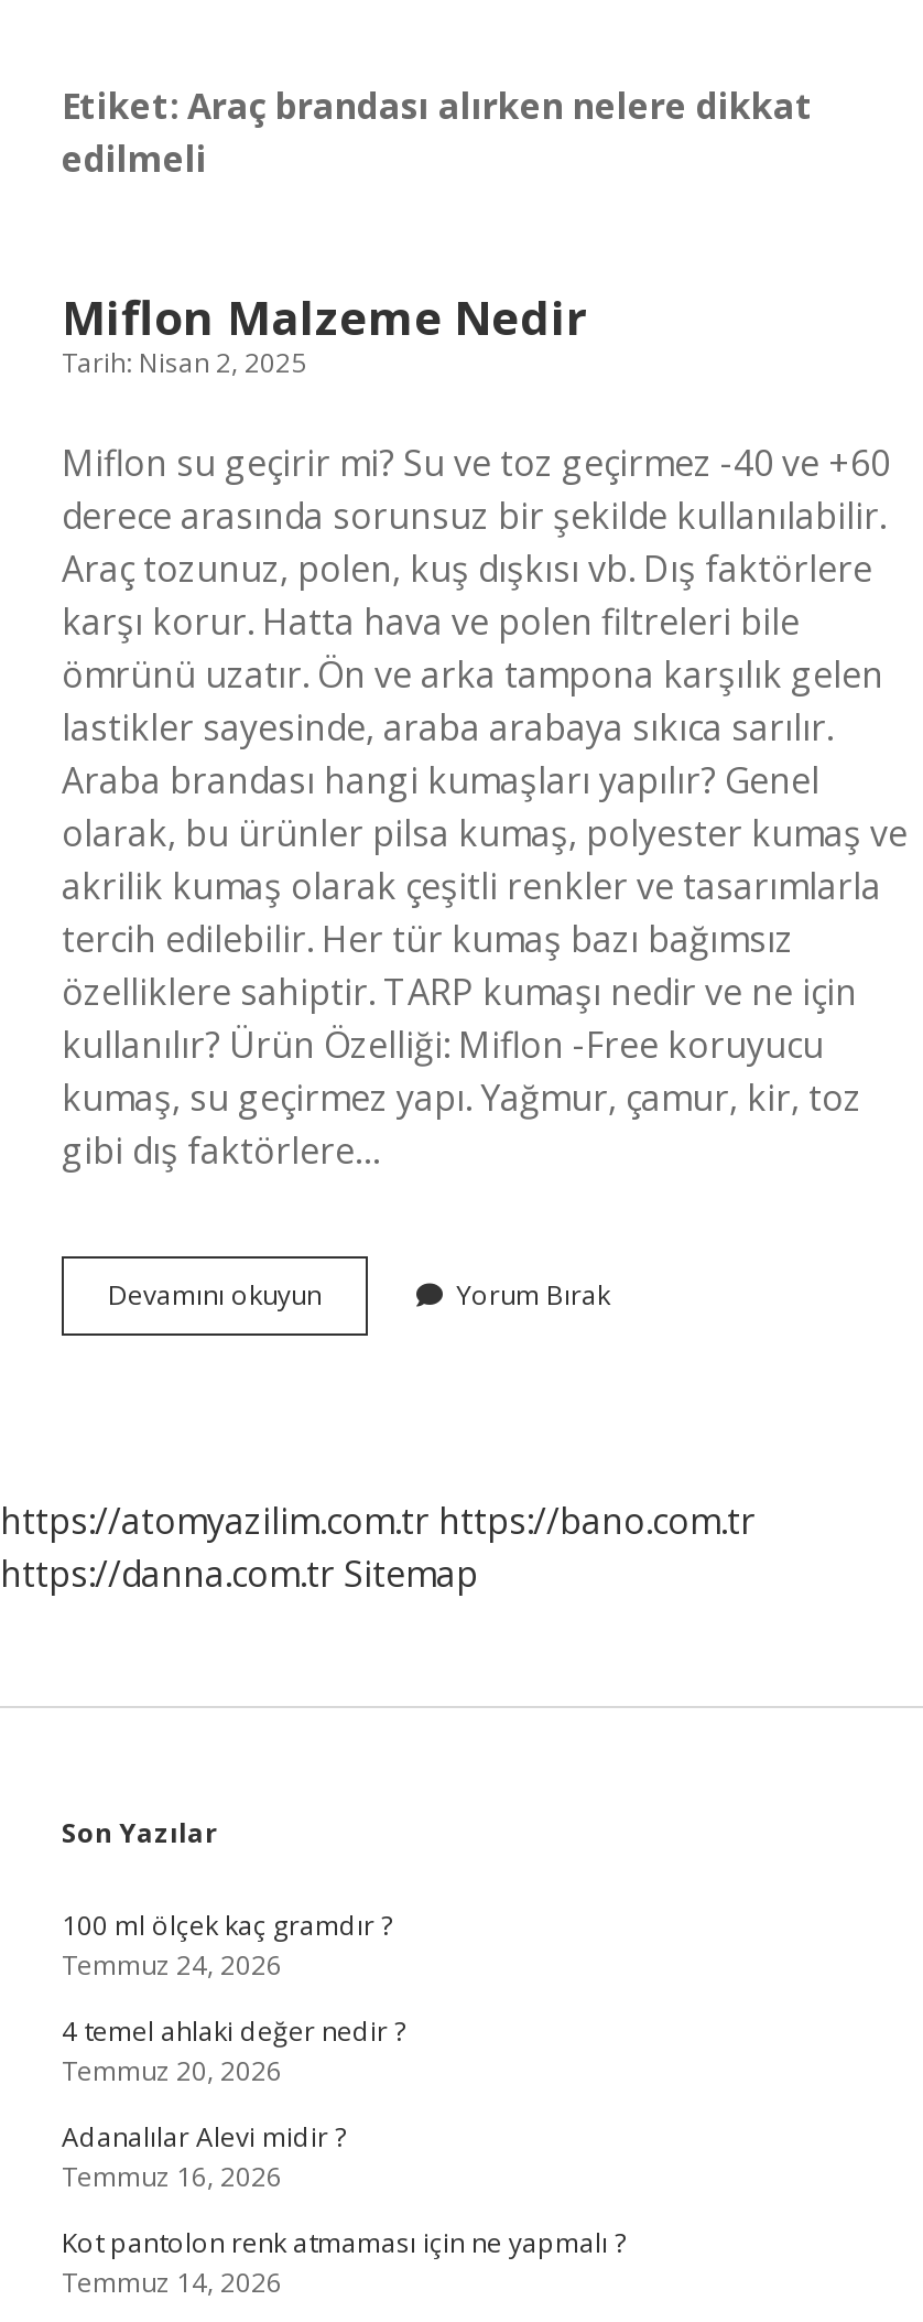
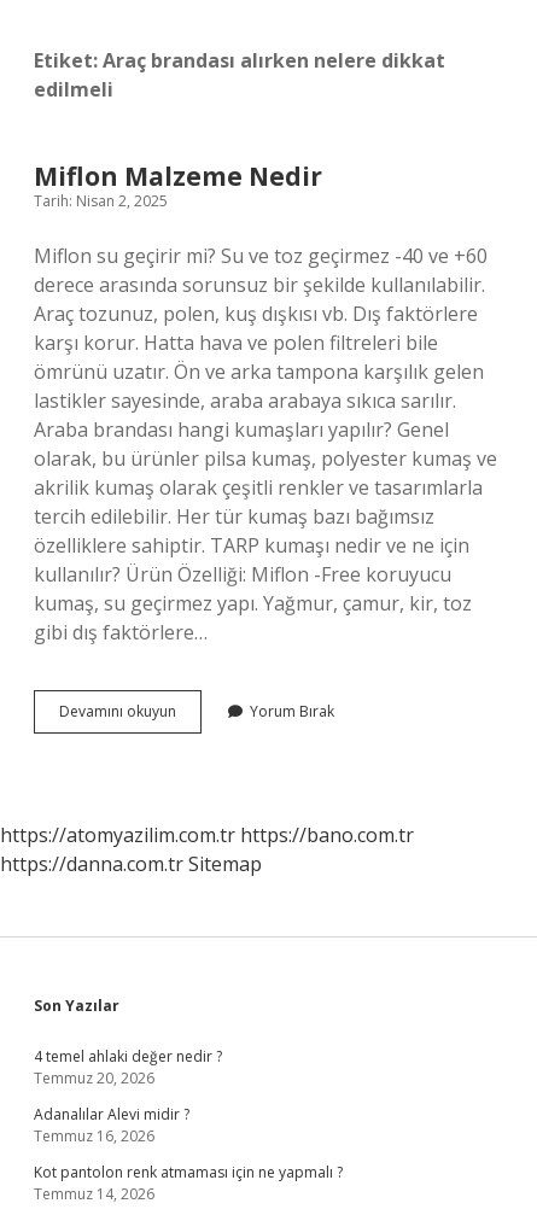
[62,1907,392,1984] 100 ml ölçek kaç gramdır ? | Temmuz 24, 2026 -> none

